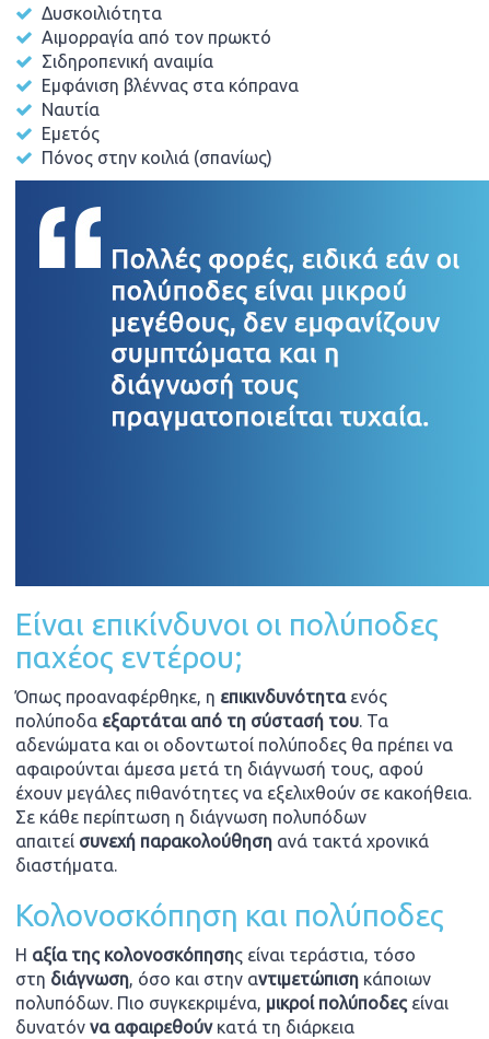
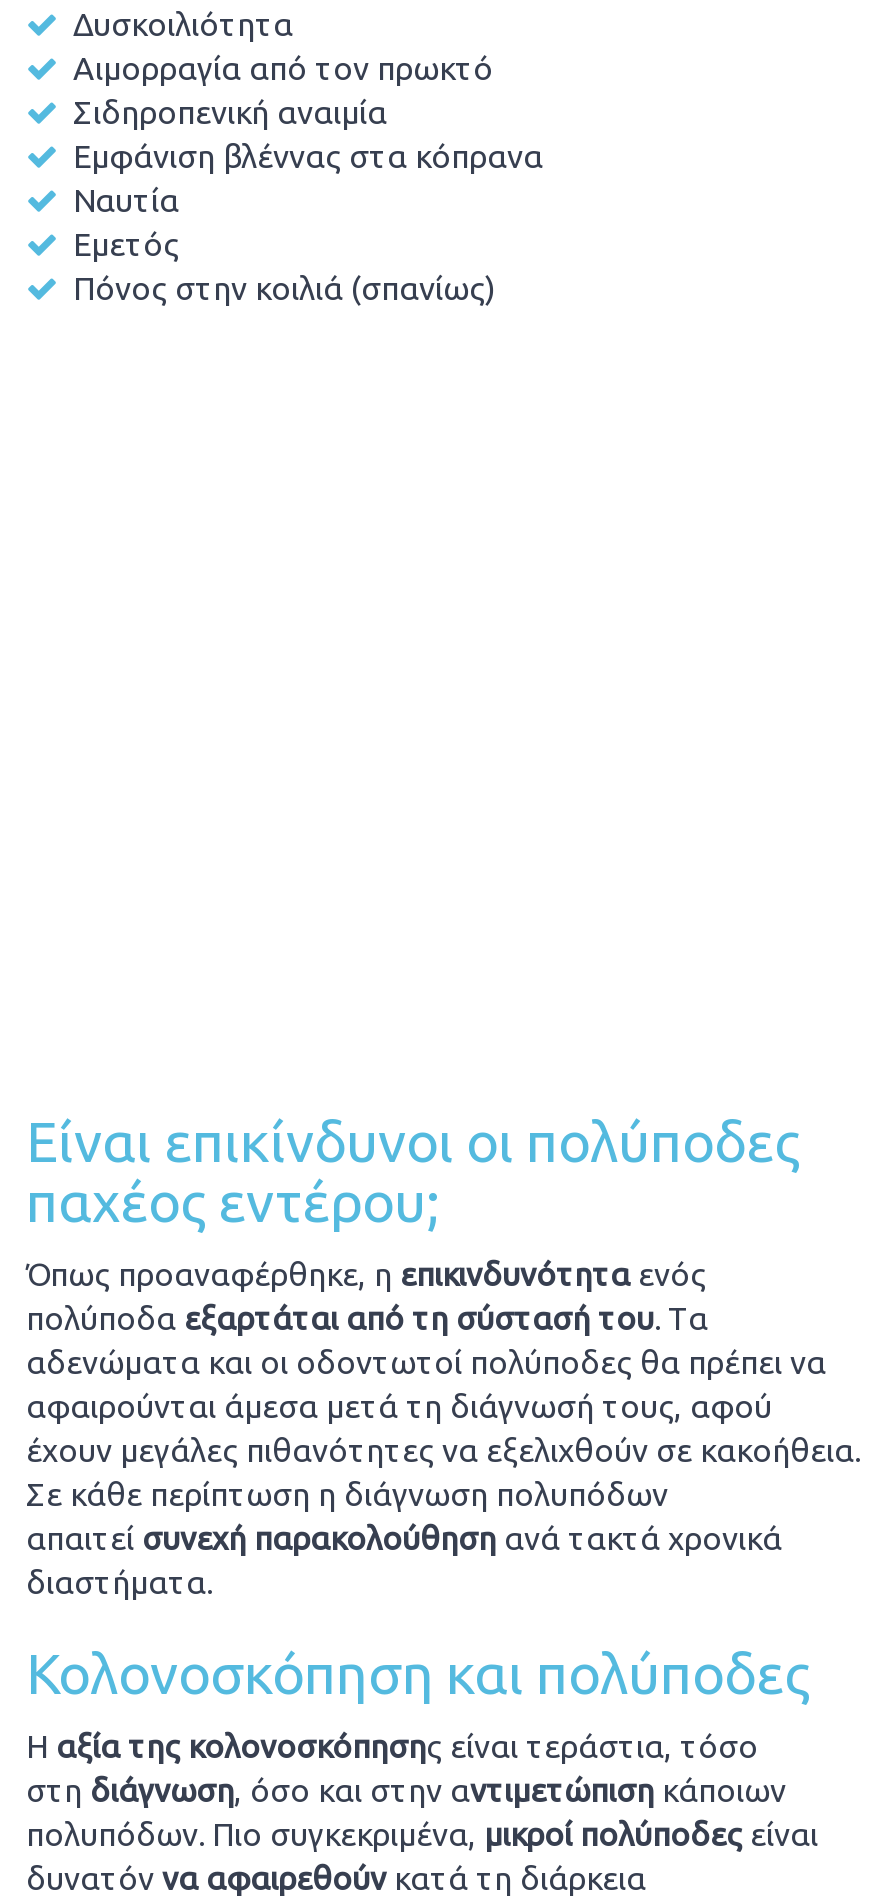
[14,179,486,587] [image] -> none

